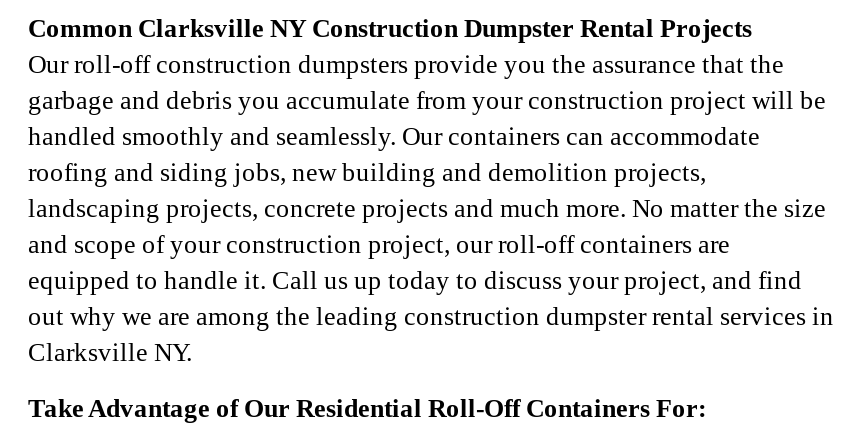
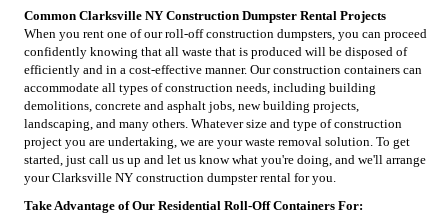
[28,50,834,368] Our roll-off construction dumpsters provide you the assurance that the | garbage and debris you accumulate from your construction project will be | handled smoothly and seamlessly. Our containers can accommodate | roofing and siding jobs, new building and demolition projects, | landscaping projects, concrete projects and much more. No matter the size | and scope of your construction project, our roll-off containers are | equipped to handle it. Call us up today to discuss your project, and find | out why we are among the leading construction dumpster rental services in | Clarksville NY. -> [24,26,427,185] When you rent one of our roll-off construction dumpsters, you can proceed | confidently knowing that all waste that is produced will be disposed of | efficiently and in a cost-effective manner. Our construction containers can | accommodate all types of construction needs, including building | demolitions, concrete and asphalt jobs, new building projects, | landscaping, and many others. Whatever size and type of construction | project you are undertaking, we are your waste removal solution. To get | started, just call us up and let us know what you're doing, and we'll arrange | your Clarksville NY construction dumpster rental for you.

